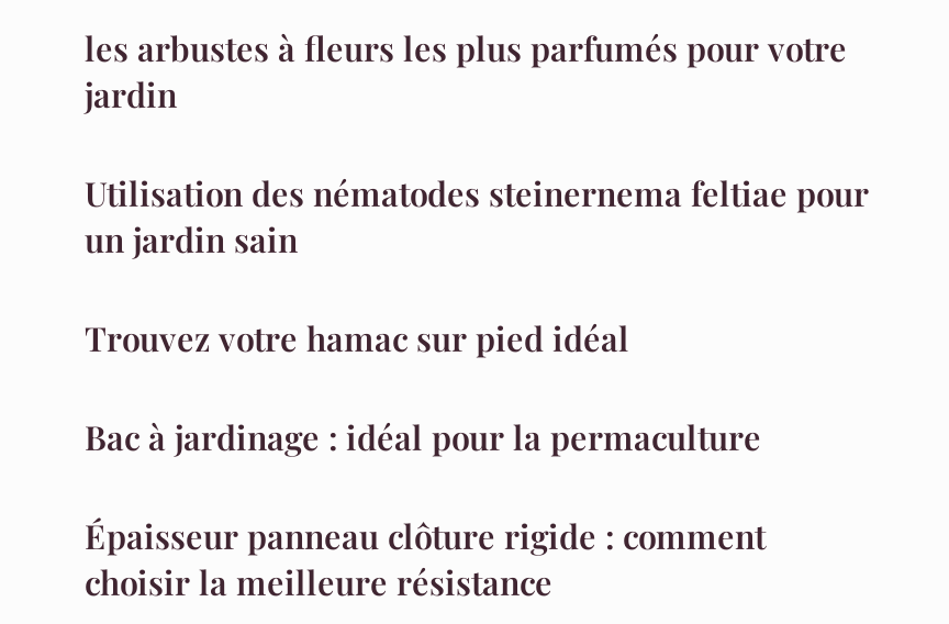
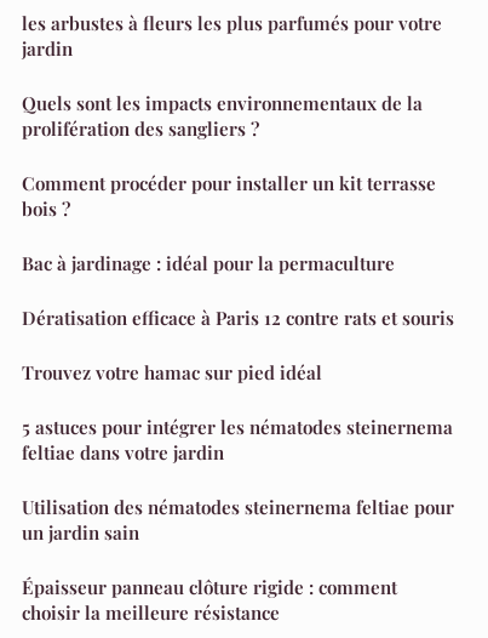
none -> [22,91,454,464] Quels sont les impacts environnementaux de la | prolifération des sangliers ? | Comment procéder pour installer un kit terrasse | bois ? | Dératisation efficace à Paris 12 contre rats et souris | 5 astuces pour intégrer les nématodes steinernema | feltiae dans votre jardin
moved [85,171,869,261] -> [22,495,454,544]: Utilisation des nématodes steinernema feltiae pour | un jardin sain
moved [85,316,629,360] -> [22,360,322,384]: Trouvez votre hamac sur pied idéal
moved [85,415,761,459] -> [22,251,395,275]: Bac à jardinage : idéal pour la permaculture

